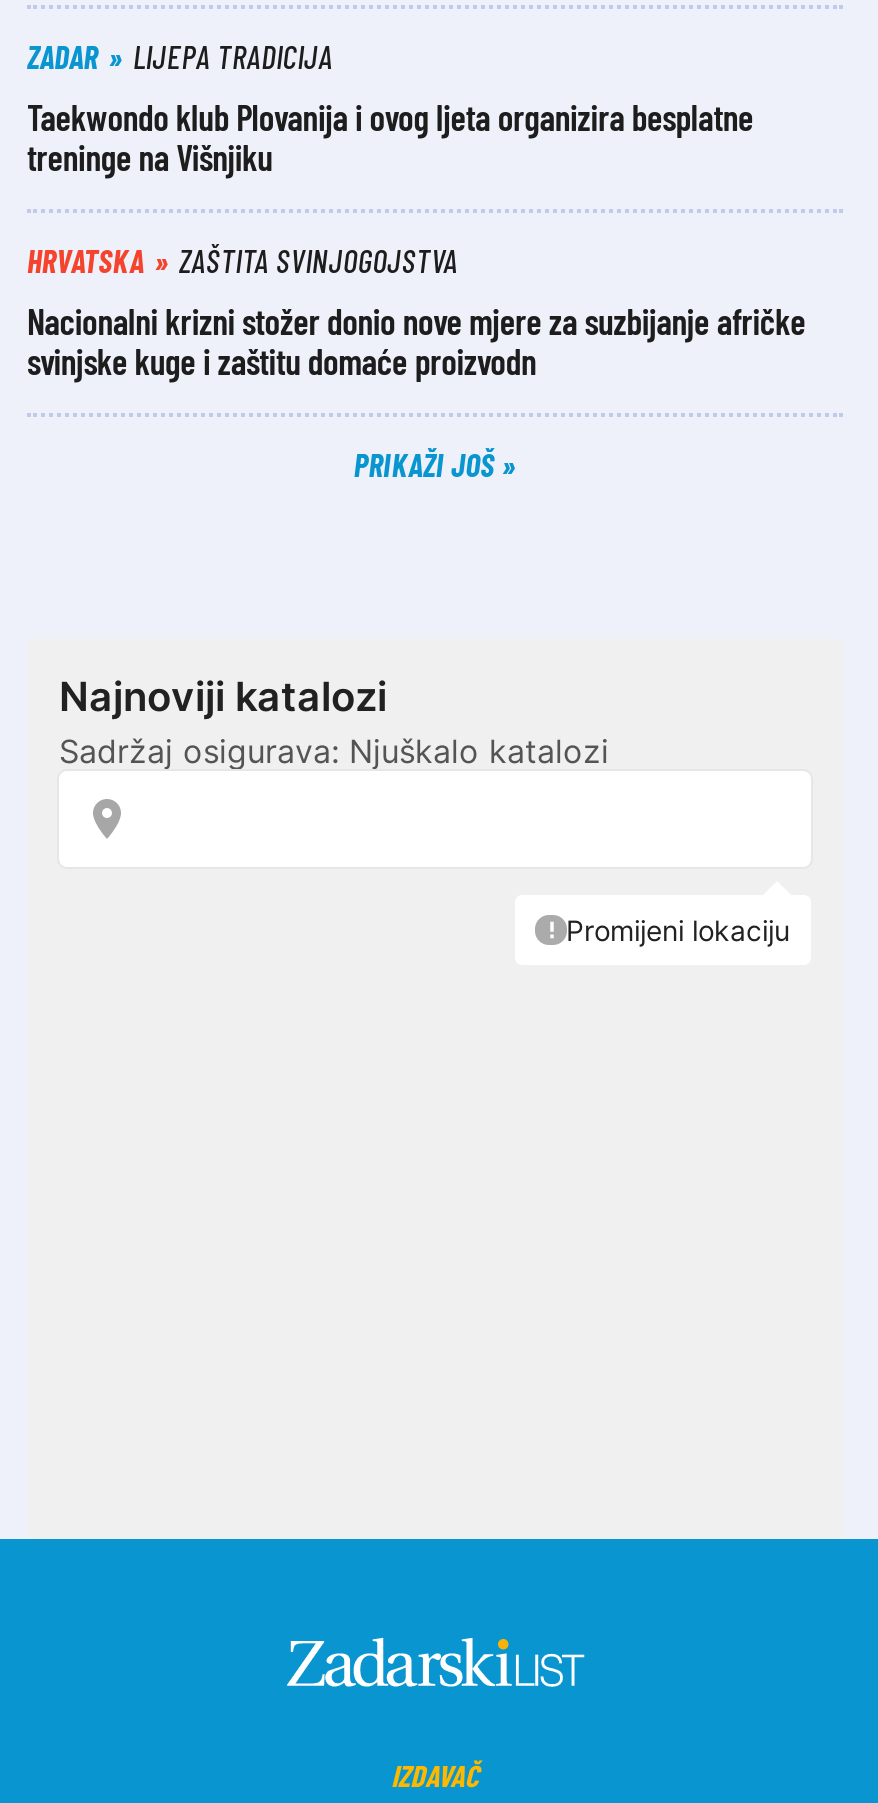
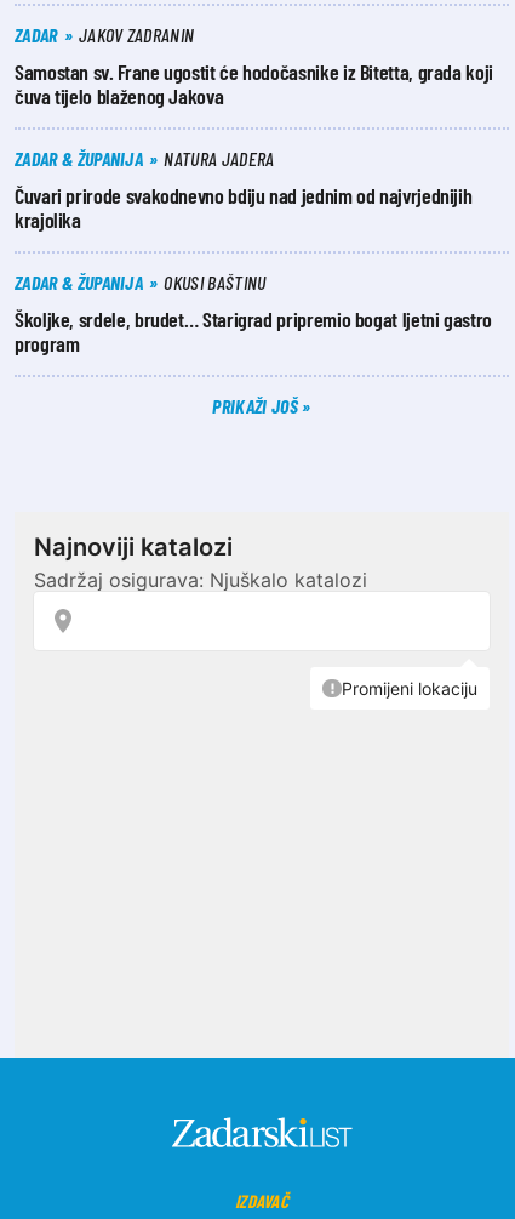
[27,37,806,383] LIJEPA TRADICIJA | Taekwondo klub Plovanija i ovog ljeta organizira besplatne | treninge na Višnjiku | HRVATSKA | ZAŠTITA SVINJOGOJSTVA | Nacionalni krizni stožer donio nove mjere za suzbijanje afričke | svinjske kuge i zaštitu domaće proizvodn -> [15,23,493,357] JAKOV ZADRANIN | Samostan sv. Frane ugostit će hodočasnike iz Bitetta, grada koji | čuva tijelo blaženog Jakova | ZADAR & ŽUPANIJA | NATURA JADERA | Čuvari prirode svakodnevno bdiju nad jednim od najvrjednijih | krajolika | ZADAR & ŽUPANIJA | OKUSI BAŠTINU | Školjke, srdele, brudet… Starigrad pripremio bogat ljetni gastro | program

